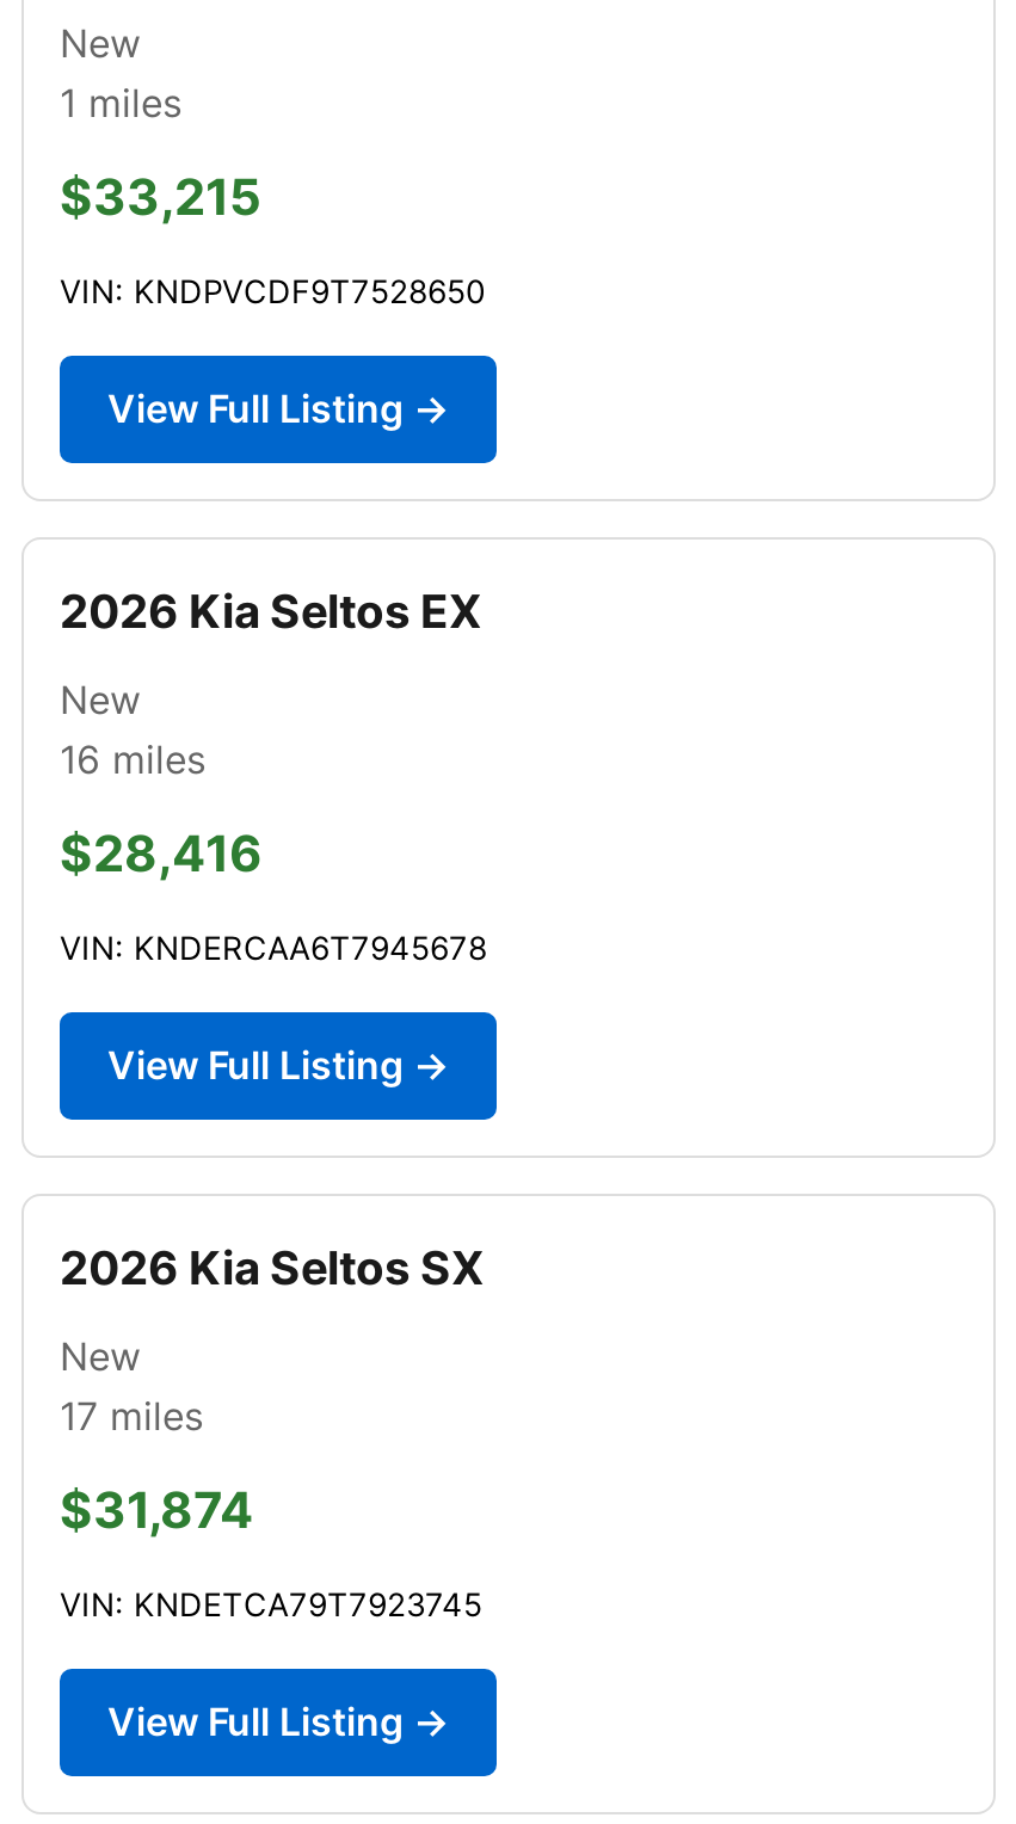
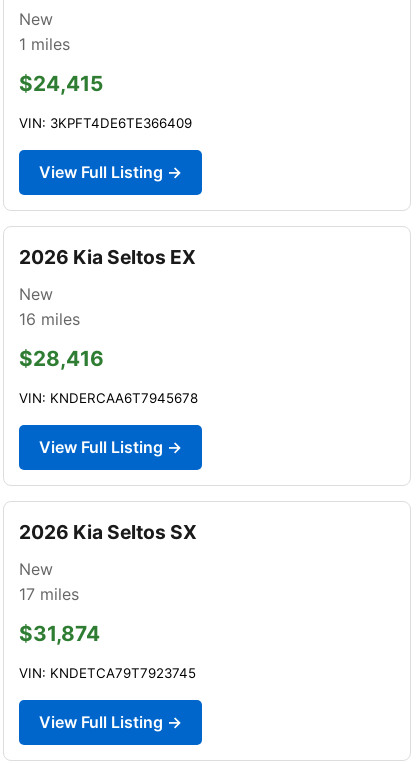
[60,167,260,227] $33,215 -> [19,71,103,96] $24,415
[60,272,485,310] VIN: KNDPVCDF9T7528650 -> [19,115,192,131] VIN: 3KPFT4DE6TE366409

